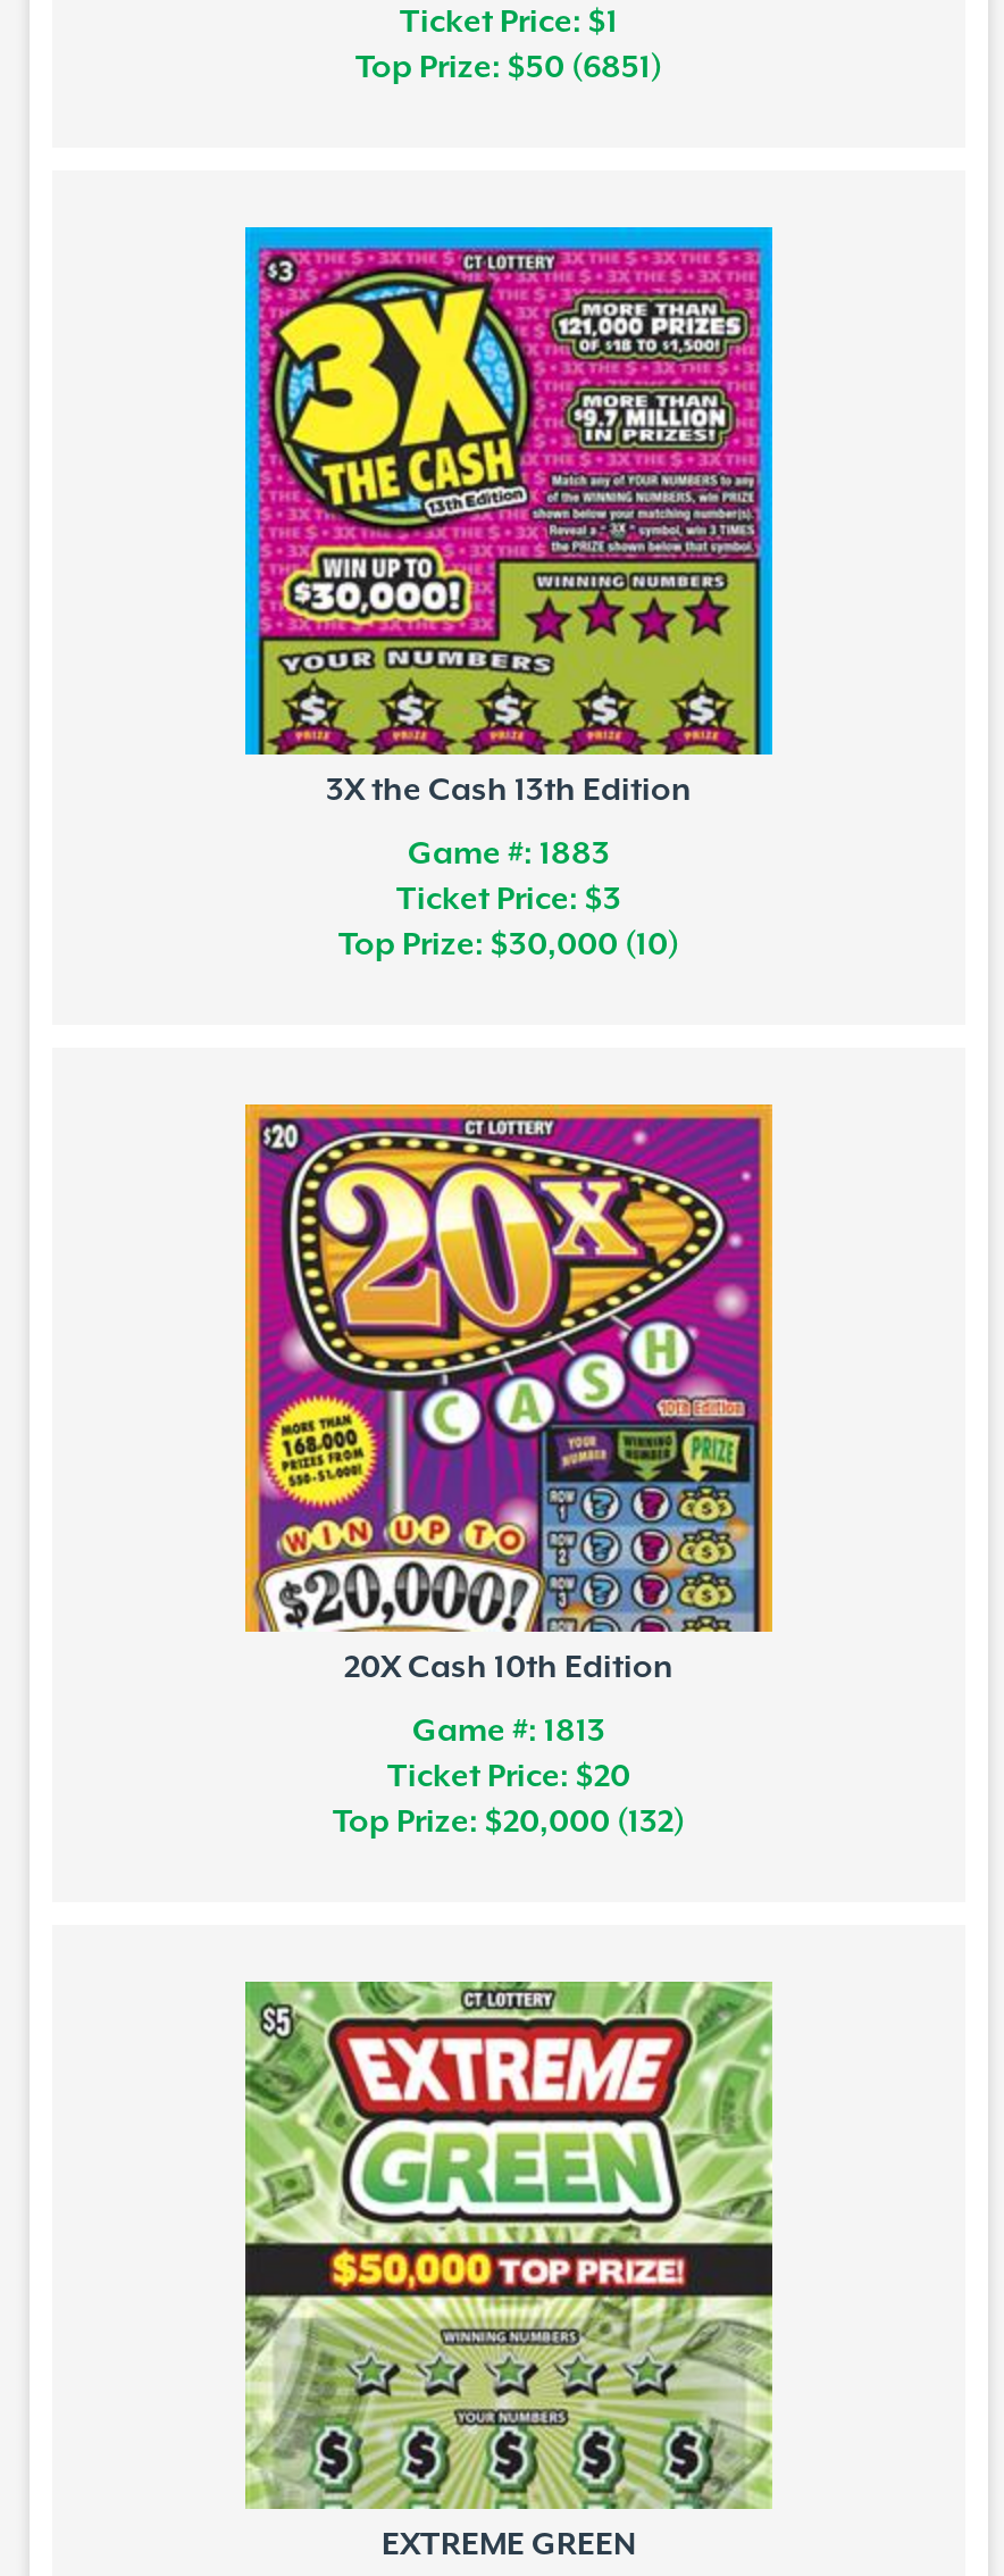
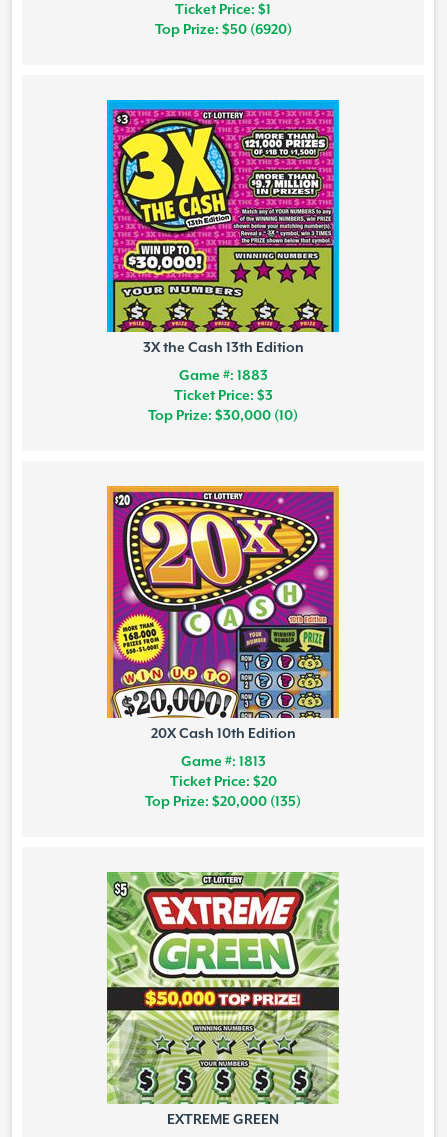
[355,50,662,86] Top Prize: $50 (6851) -> [154,22,291,38] Top Prize: $50 (6920)
[333,1804,685,1841] Top Prize: $20,000 (132) -> [145,794,301,810] Top Prize: $20,000 (135)

